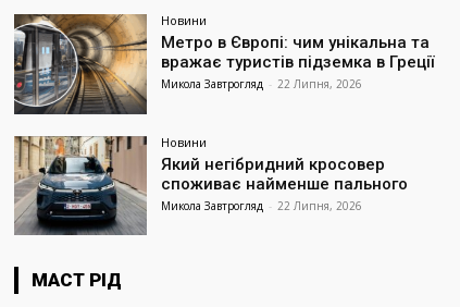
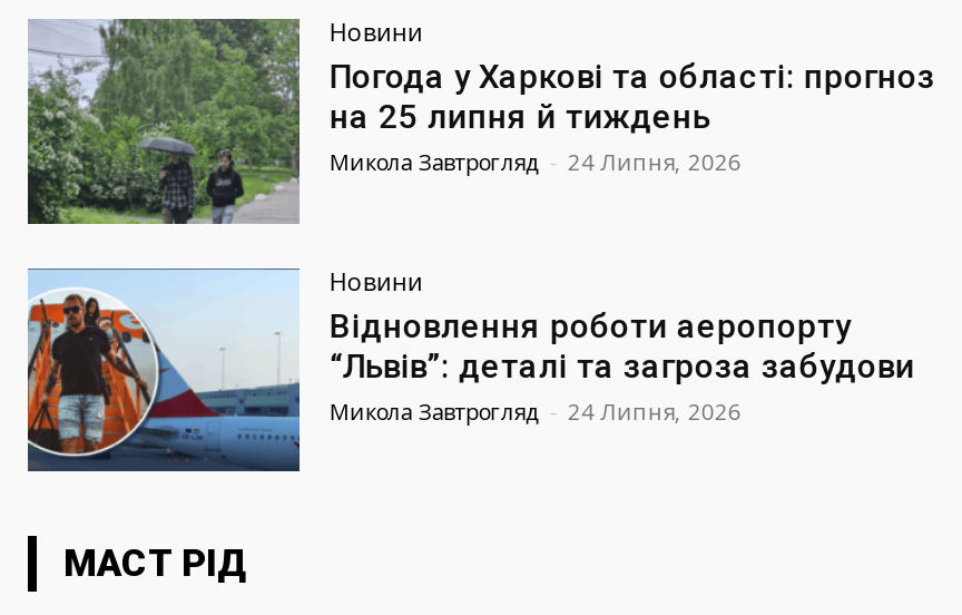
[13,13,434,115] [image] | Метро в Європі: чим унікальна та | вражає туристів підземка в Греції | Микола Завтрогляд - 22 Липня, 2026 -> [26,17,935,226] [image] | Погода у Харкові та області: прогноз | на 25 липня й тиждень | Микола Завтрогляд - 24 Липня, 2026
[13,135,408,235] [image] | Який негібридний кросовер | споживає найменше пального | Микола Завтрогляд - 22 Липня, 2026 -> [26,269,915,474] [image] | Відновлення роботи аеропорту | “Львів”: деталі та загроза забудови | Микола Завтрогляд - 24 Липня, 2026

